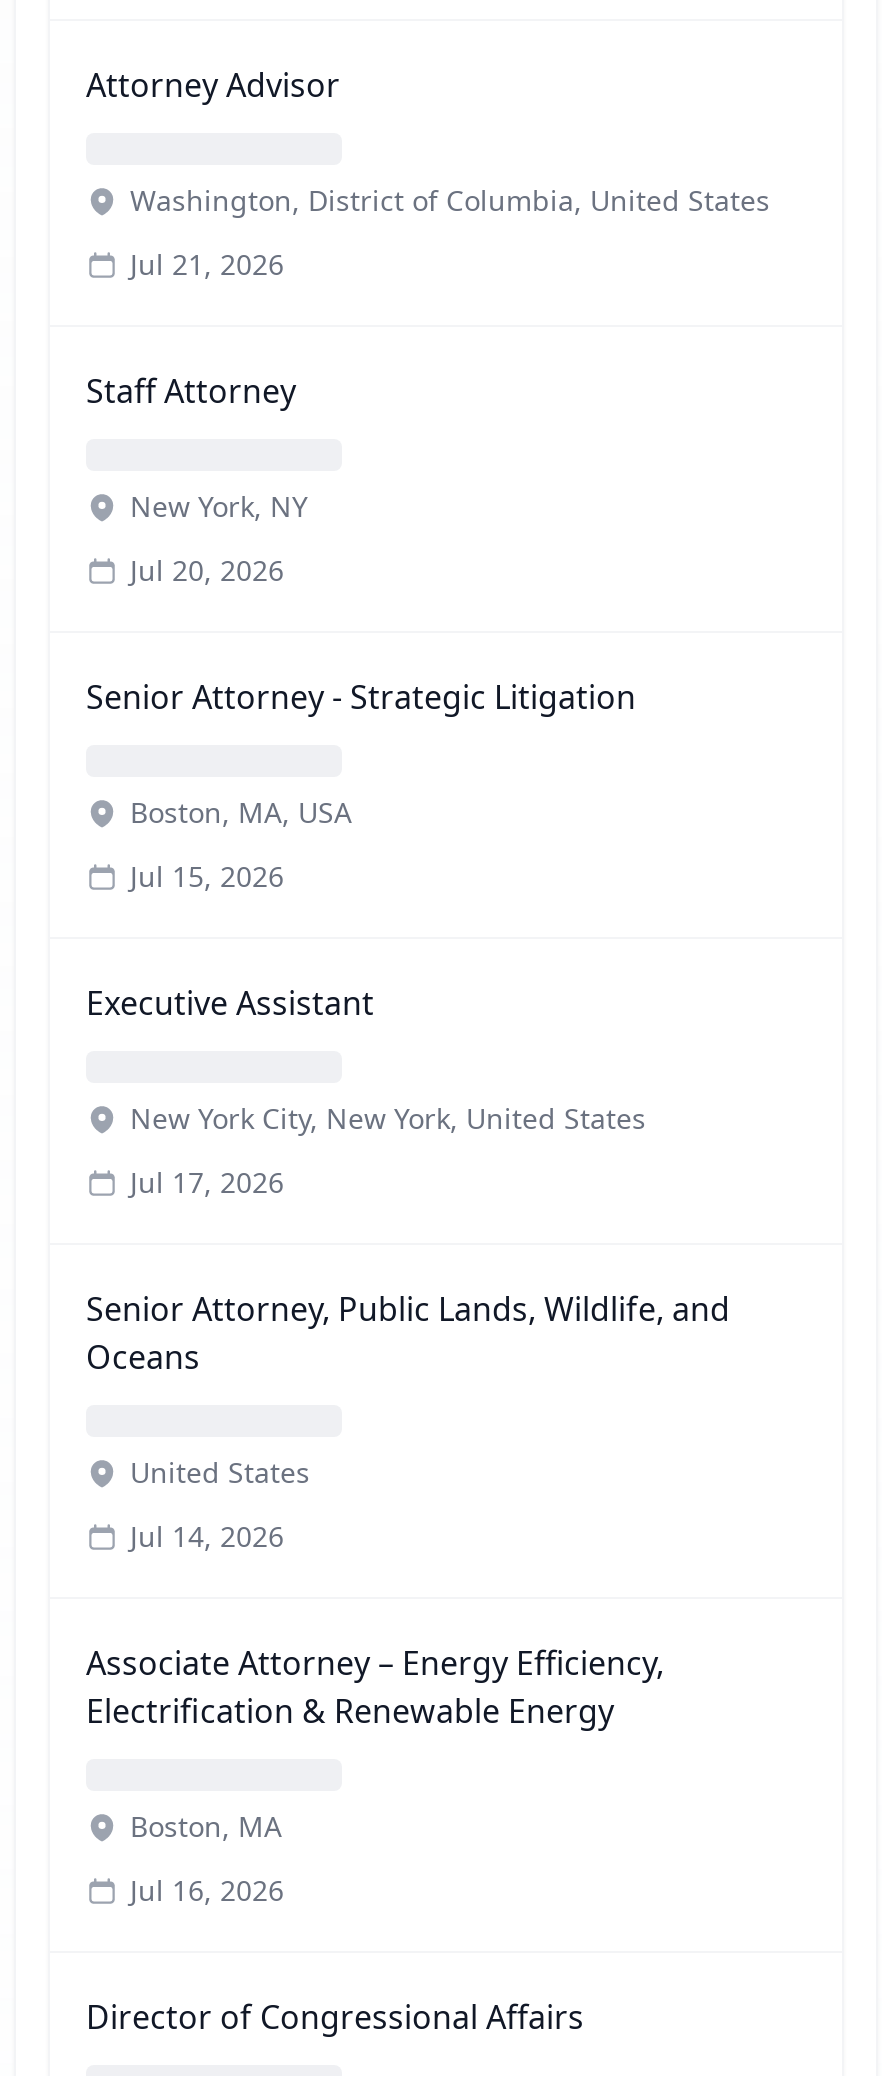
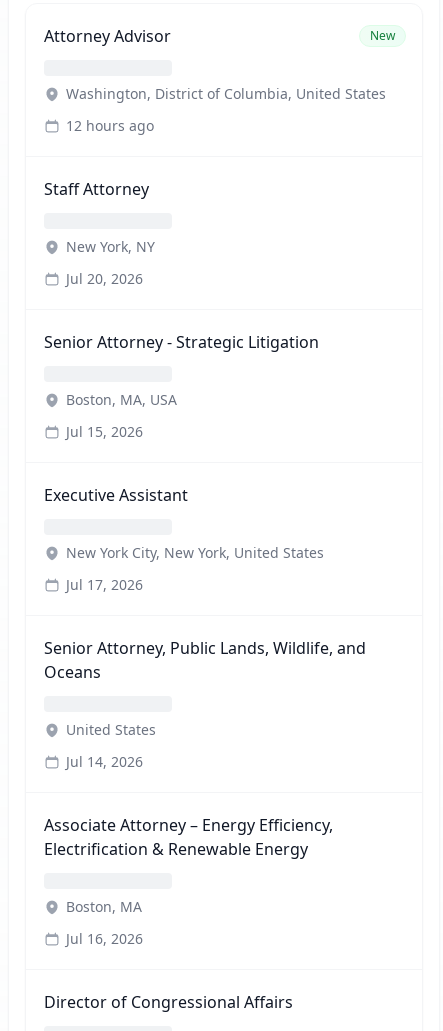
none -> [370,27,395,44] New
[130,245,284,283] Jul 21, 2026 -> [66,116,154,135] 12 hours ago

